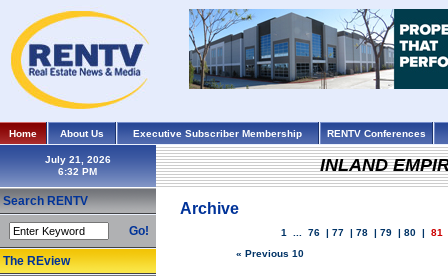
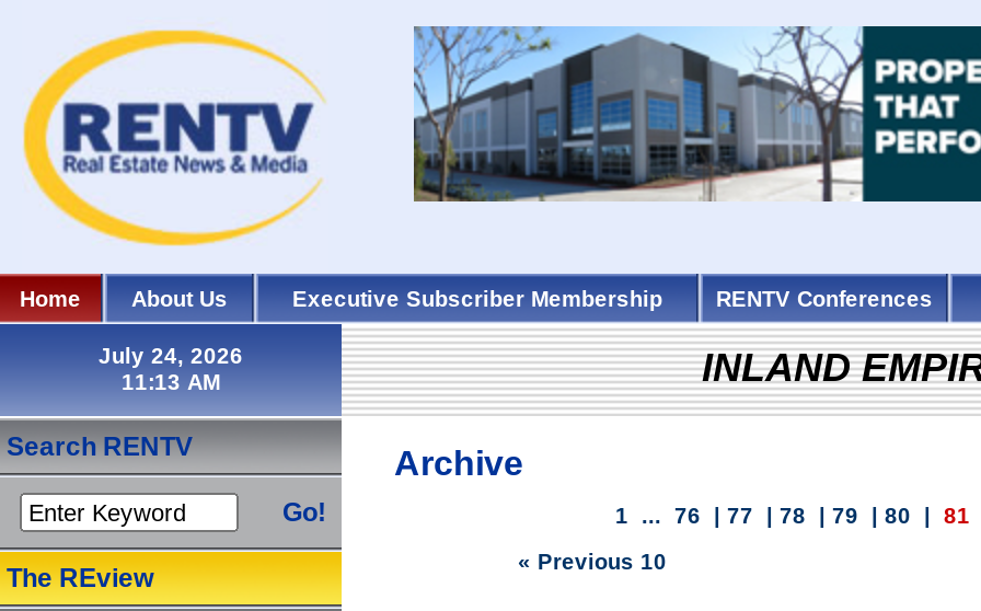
[45,154,111,165] July 21, 2026 -> [99,344,243,368] July 24, 2026

